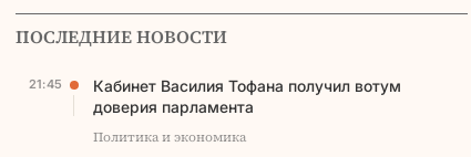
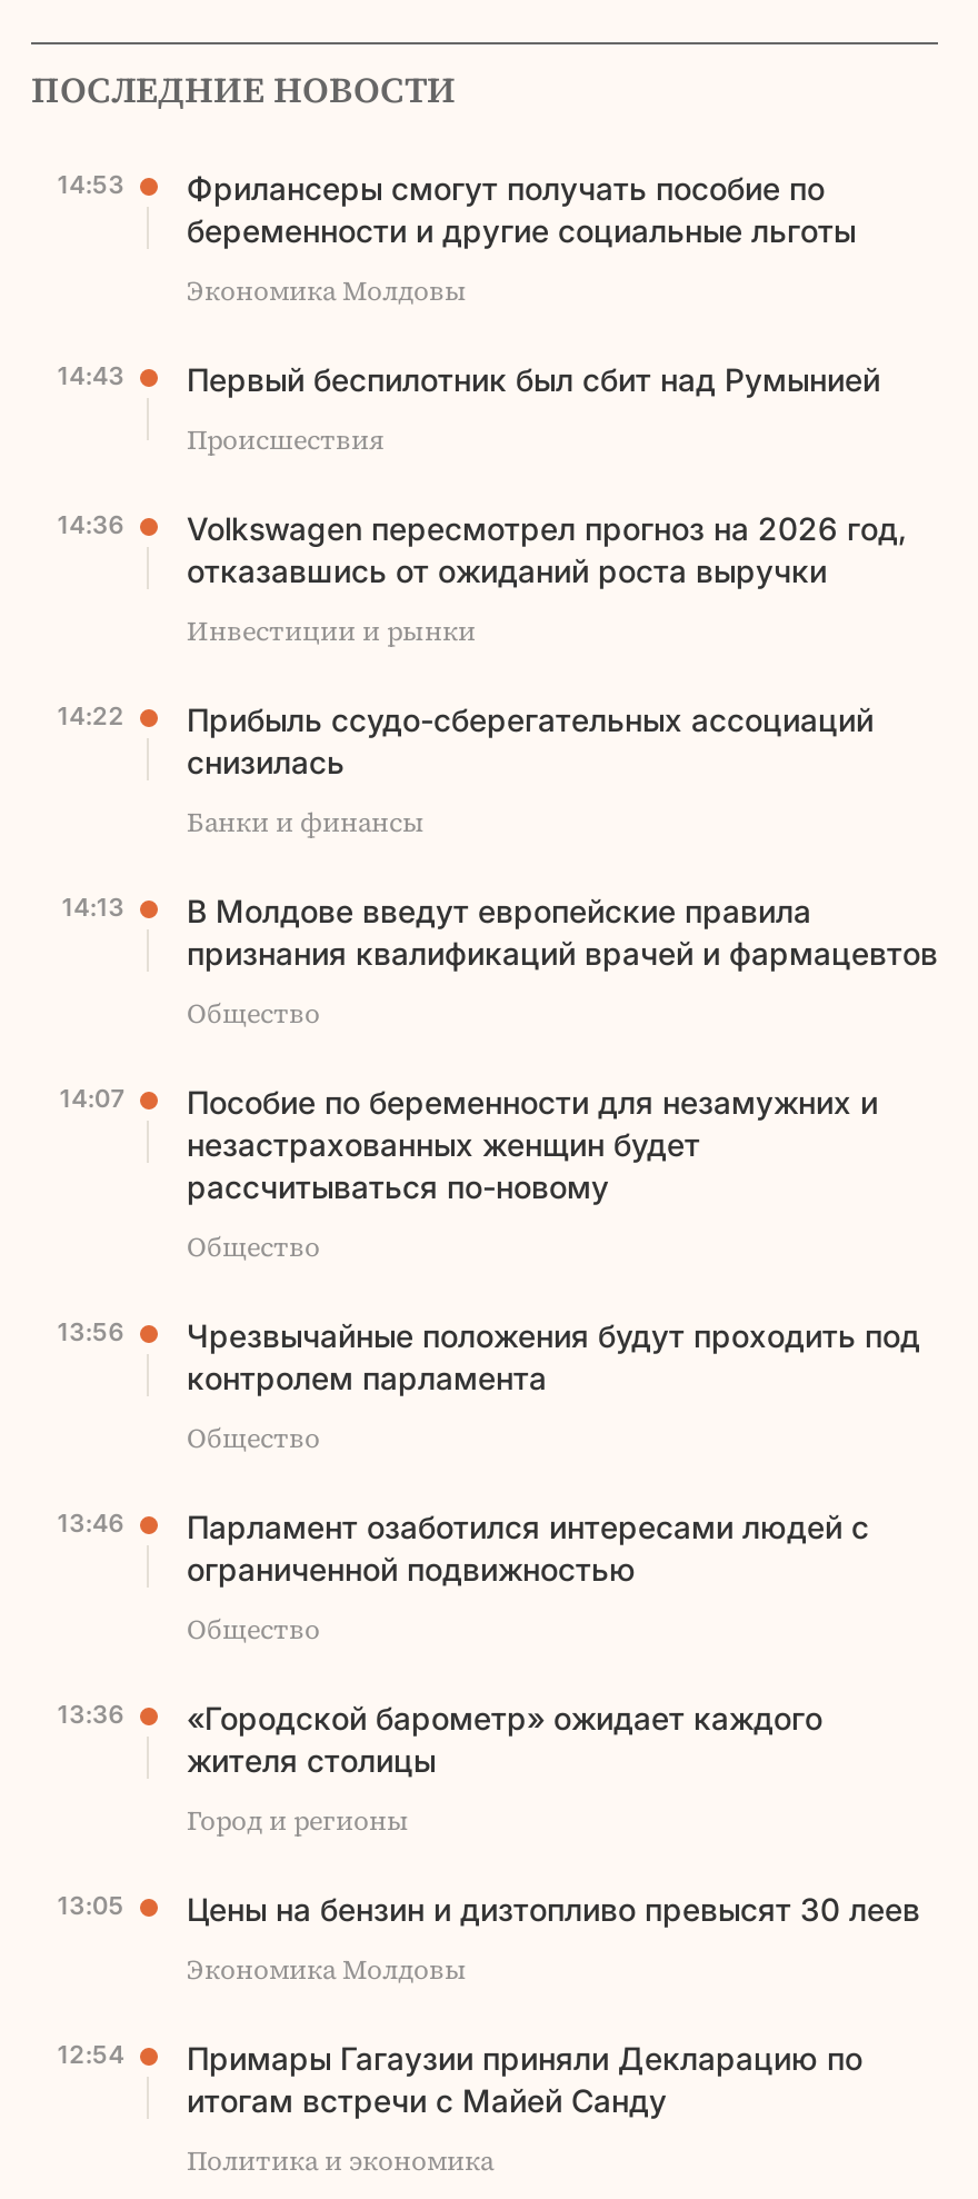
[29,77,401,116] 21:45 | Кабинет Василия Тофана получил вотум | доверия парламента -> [58,170,938,2120] 14:53 | Фрилансеры смогут получать пособие по | беременности и другие социальные льготы | Экономика Молдовы | 14:43 | Первый беспилотник был сбит над Румынией | Происшествия | 14:36 | Volkswagen пересмотрел прогноз на 2026 год, | отказавшись от ожиданий роста выручки | Инвестиции и рынки | 14:22 | Прибыль ссудо-сберегательных ассоциаций | снизилась | Банки и финансы | 14:13 | В Молдове введут европейские правила | признания квалификаций врачей и фармацевтов | Общество | 14:07 | Пособие по беременности для незамужних и | незастрахованных женщин будет | рассчитываться по-новому | Общество | 13:56 | Чрезвычайные положения будут проходить под | контролем парламента | Общество | 13:46 | Парламент озаботился интересами людей с | ограниченной подвижностью | Общество | 13:36 | «Городской барометр» ожидает каждого | жителя столицы | Город и регионы | 13:05 | Цены на бензин и дизтопливо превысят 30 леев | Экономика Молдовы | 12:54 | Примары Гагаузии приняли Декларацию по | итогам встречи с Майей Санду

